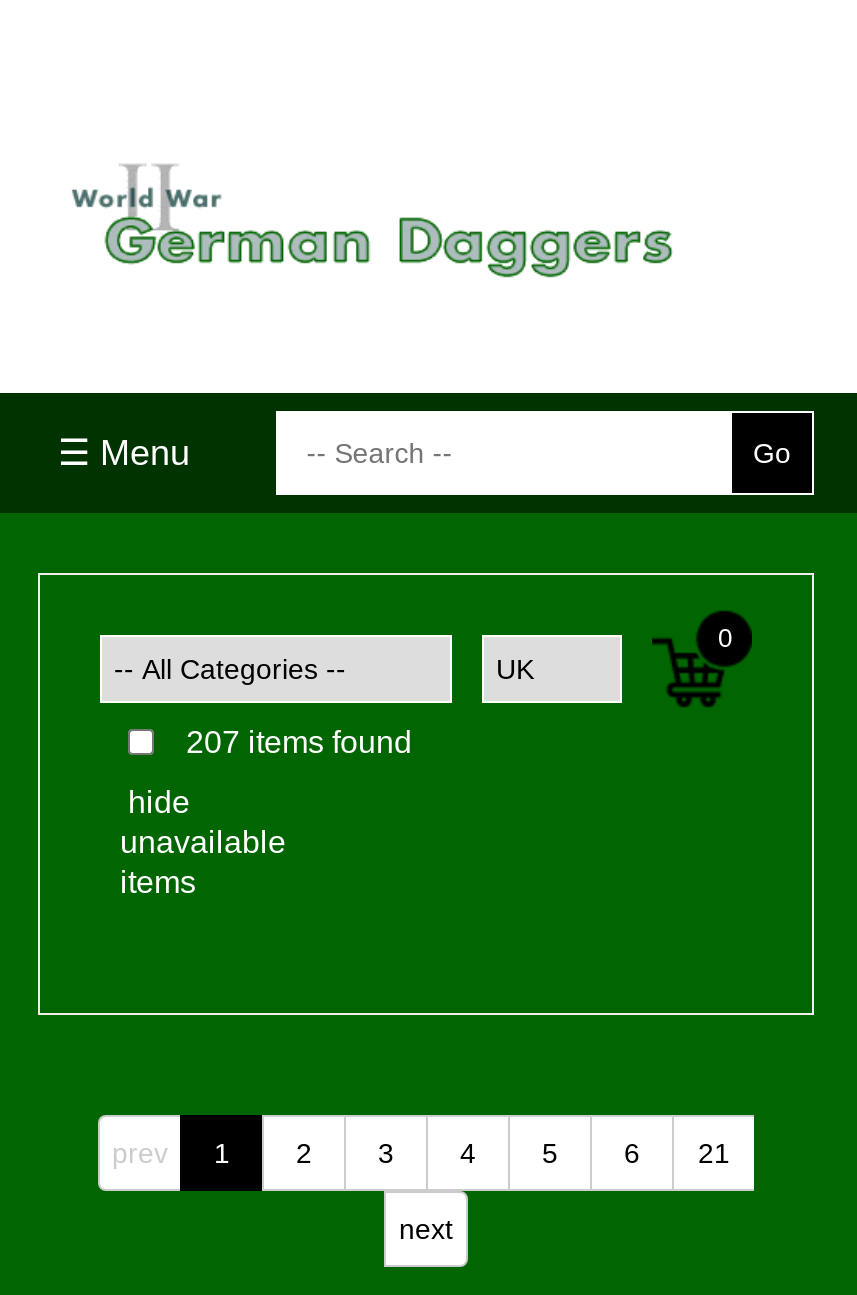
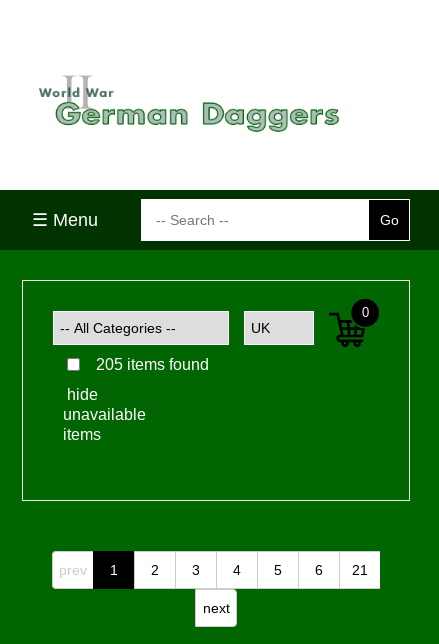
[186,724,412,758] 207 items found -> [96,356,209,373] 205 items found

